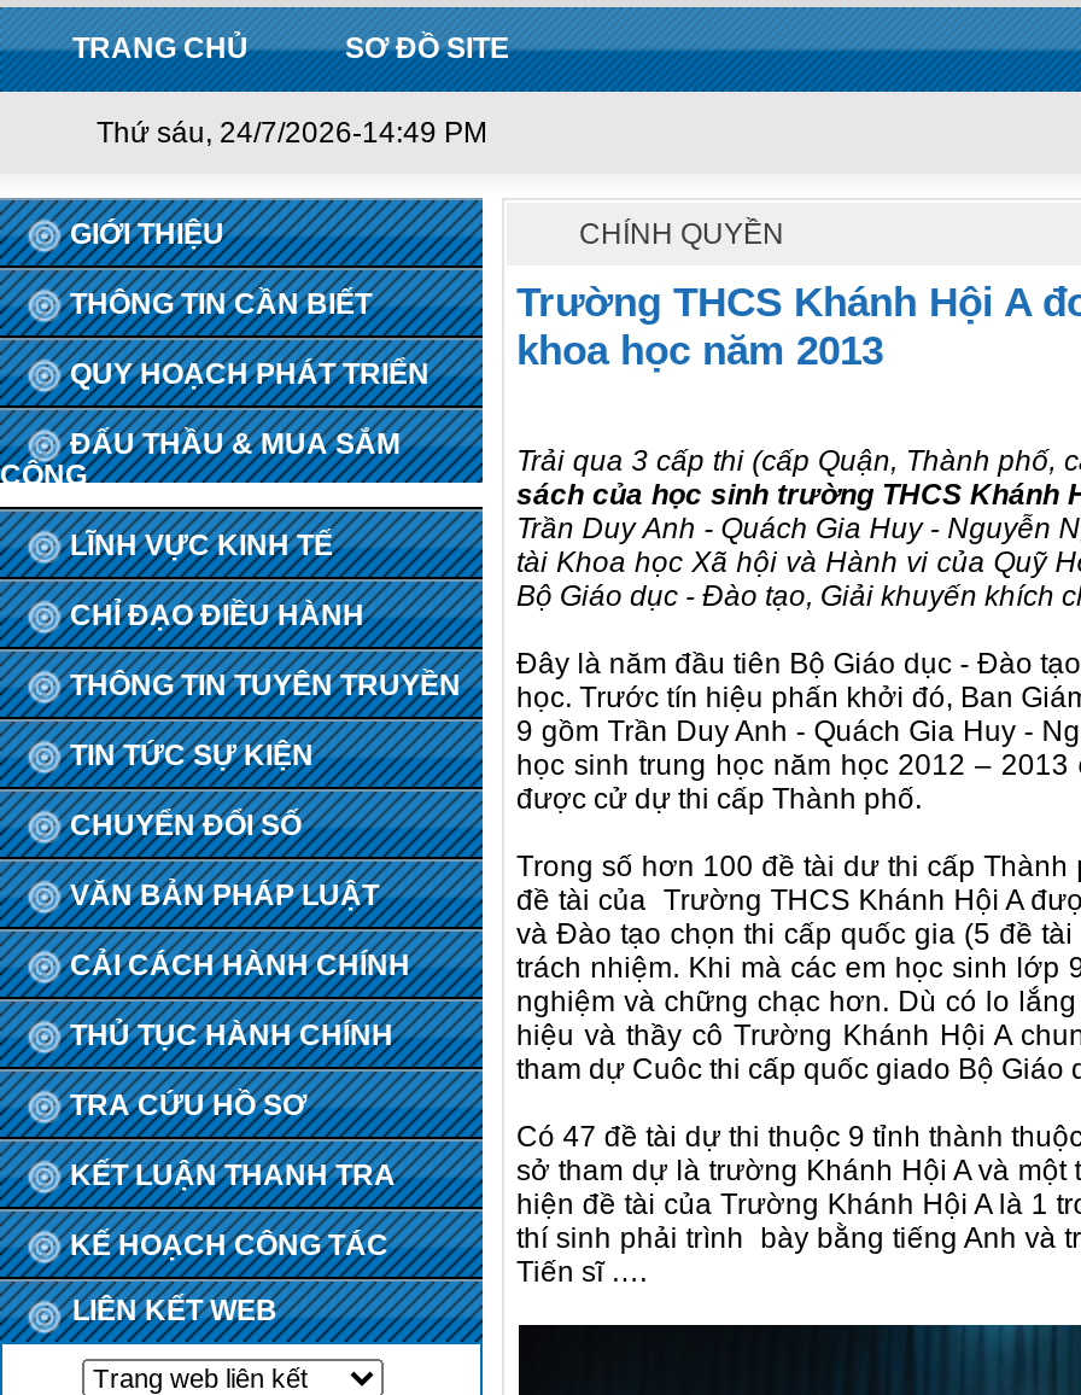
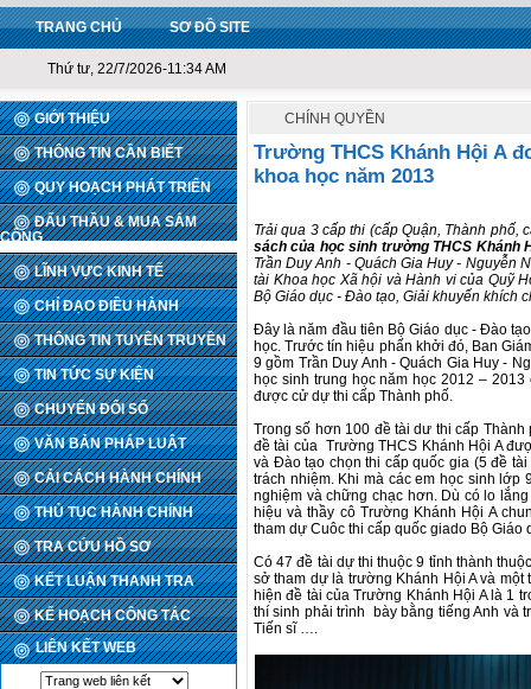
[97,116,487,150] Thứ sáu, 24/7/2026-14:49 PM -> [47,60,226,77] Thứ tư, 22/7/2026-11:34 AM

